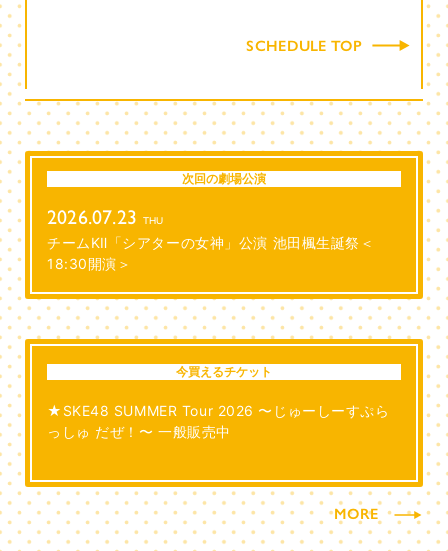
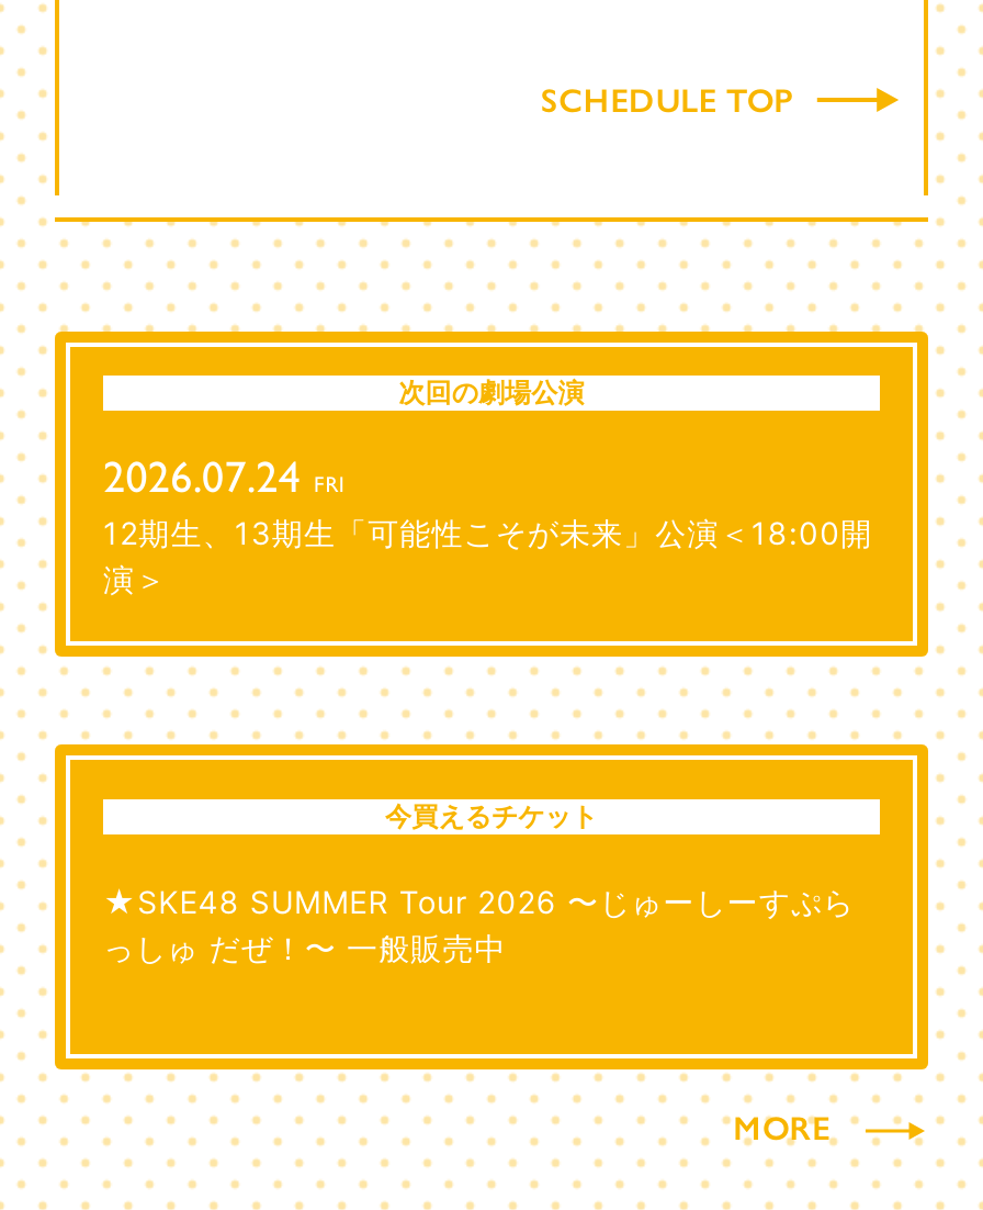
[47,205,374,272] 2026.07.23 THU | チームKⅡ「シアターの女神」公演 池田楓生誕祭＜ | 18:30開演＞ -> [103,450,873,597] 2026.07.24 FRI | 12期生、13期生「可能性こそが未来」公演＜18:00開 | 演＞

